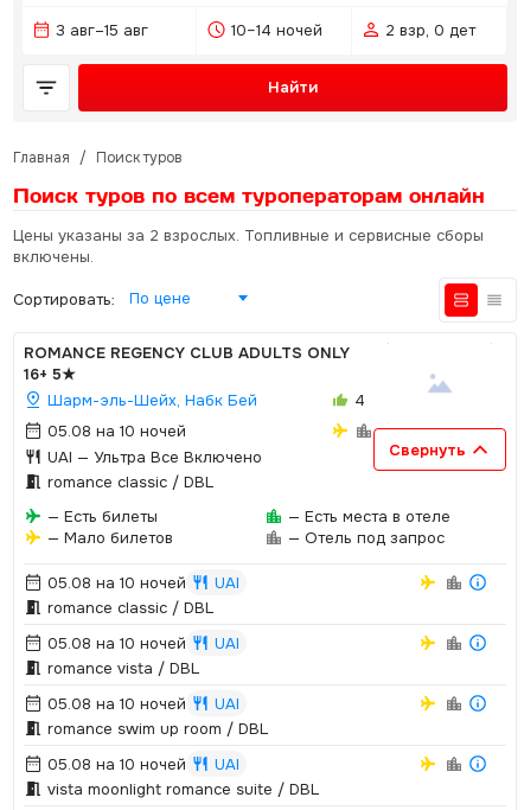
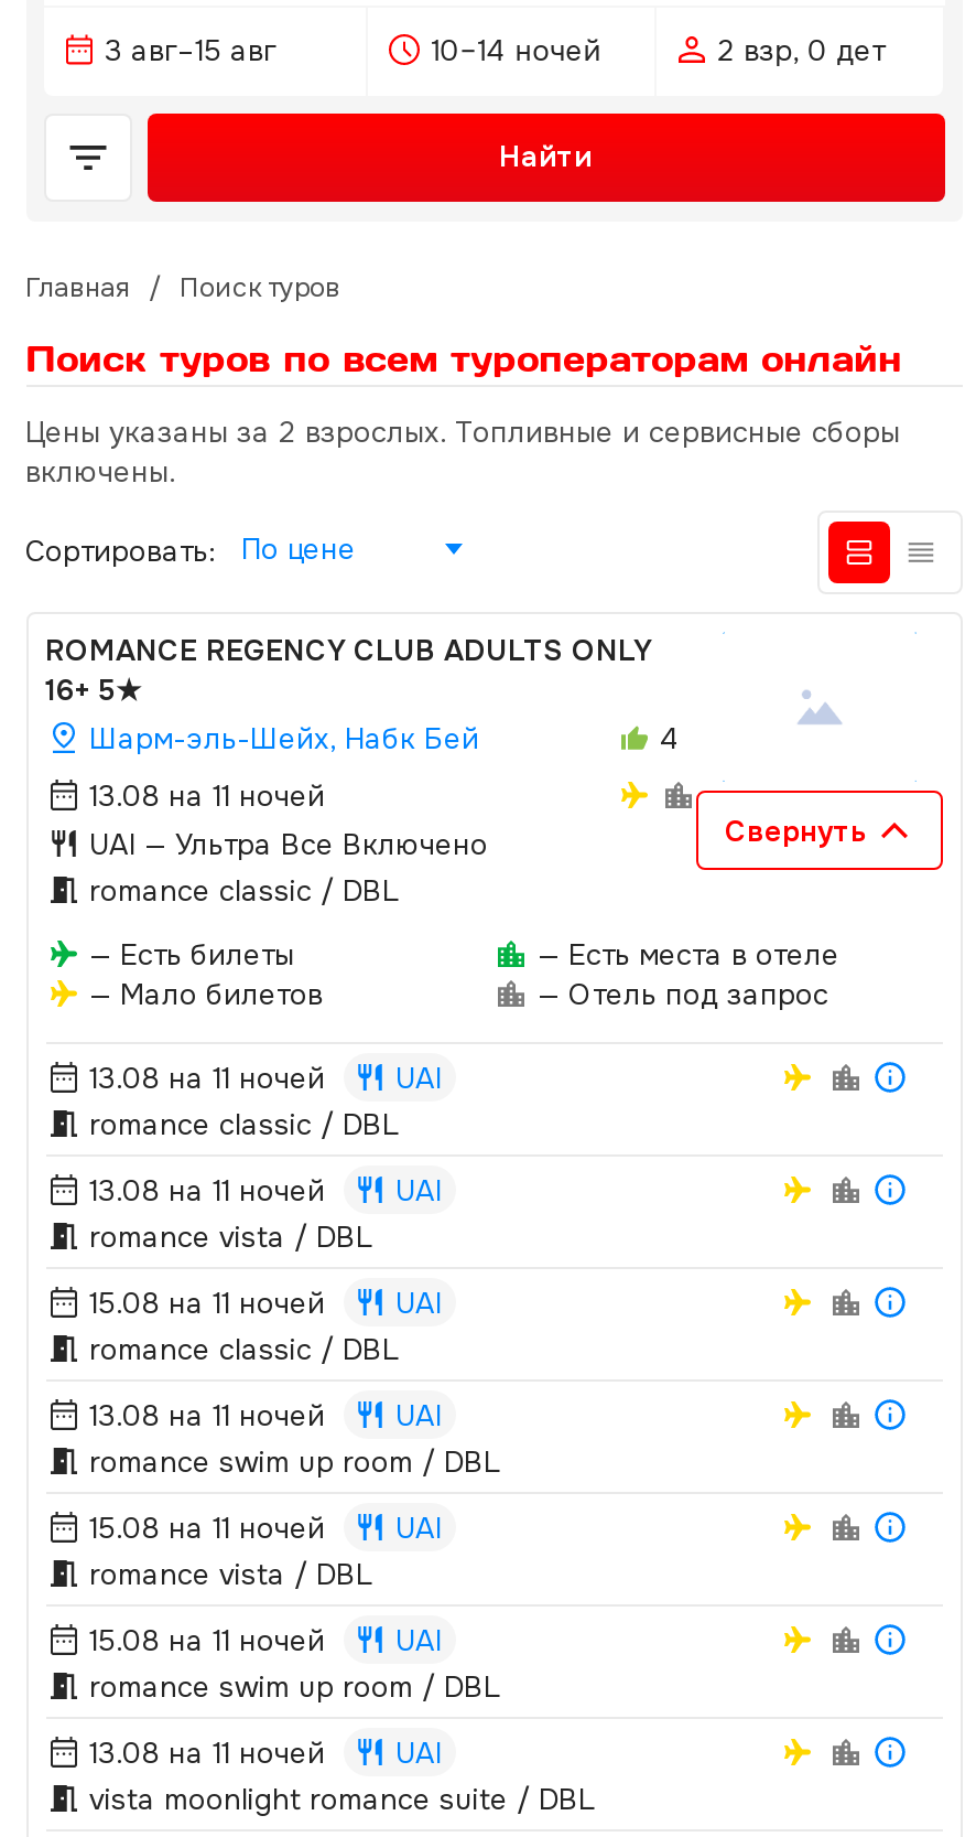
[42,421,186,441] 05.08 на 10 ночей -> [80,777,325,815] 13.08 на 11 ночей
[42,573,239,593] 05.08 на 10 ночей UAI -> [80,1060,442,1097] 13.08 на 11 ночей UAI
[42,633,239,653] 05.08 на 10 ночей UAI -> [80,1172,442,1210] 13.08 на 11 ночей UAI
[42,694,186,714] 05.08 на 10 ночей -> [80,1285,442,1435] 15.08 на 11 ночей | UAI | romance classic / DBL | 13.08 на 11 ночей
[42,754,186,774] 05.08 на 10 ночей -> [80,1510,499,1772] 15.08 на 11 ночей | UAI | romance vista / DBL | 15.08 на 11 ночей | UAI | romance swim up room / DBL | 13.08 на 11 ночей

